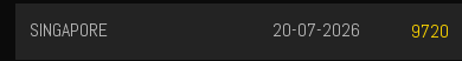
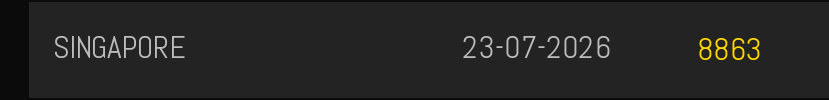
[272,19,360,43] 20-07-2026 -> [462,29,610,69] 23-07-2026
[411,20,449,43] 9720 -> [698,30,762,70] 8863

